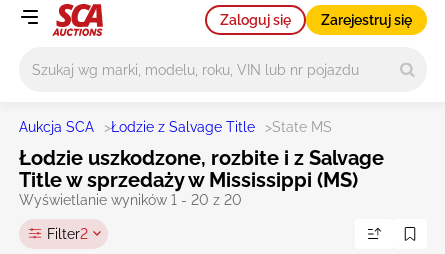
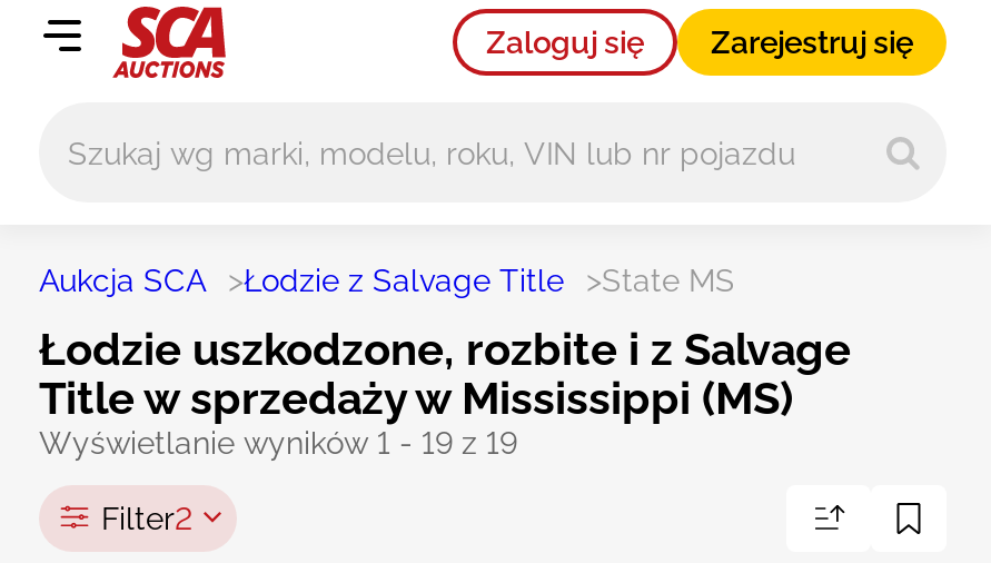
[19,192,242,208] Wyświetlanie wyników 1 - 20 z 20 -> [39,425,517,461] Wyświetlanie wyników 1 - 19 z 19

